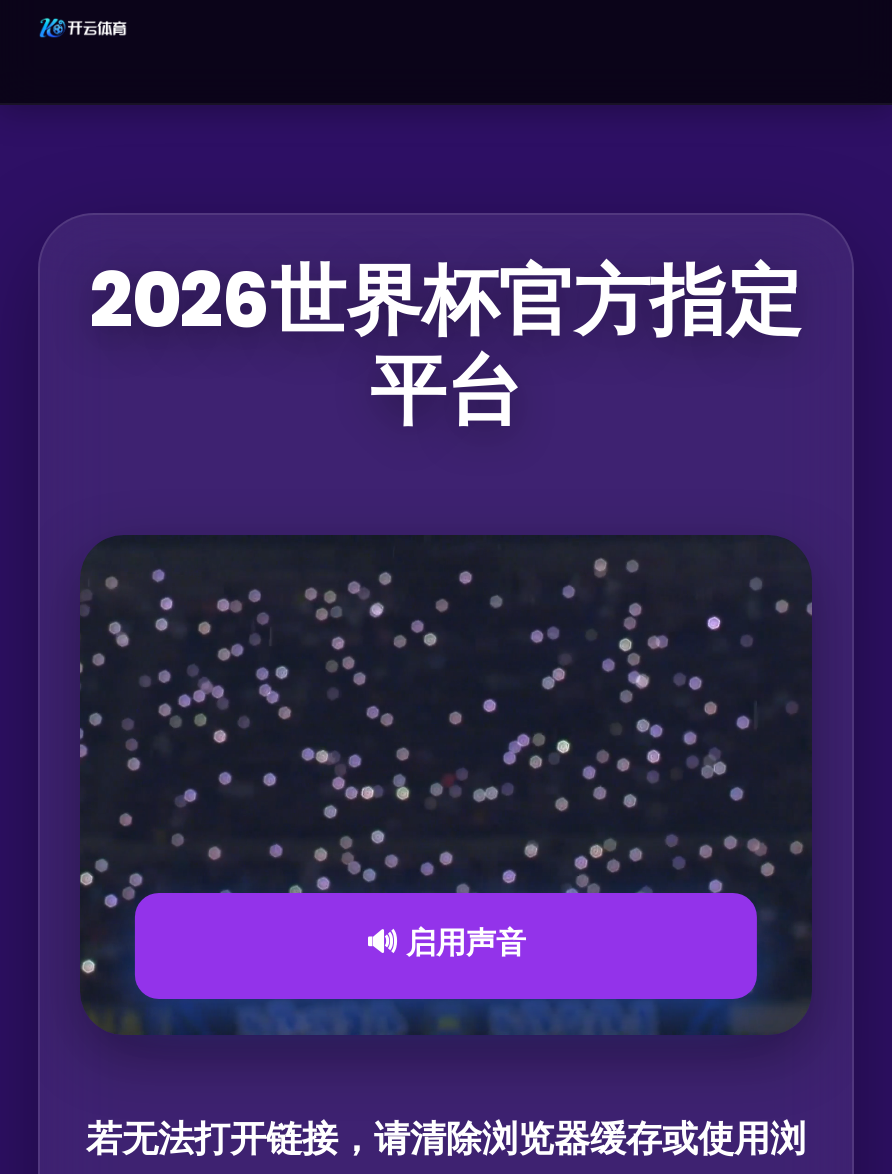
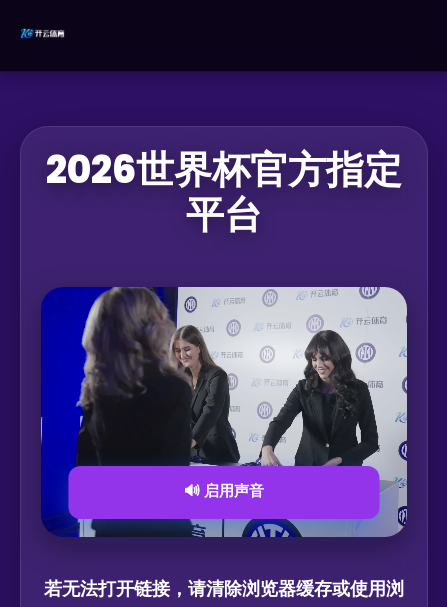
[78,535,812,1035] [image] -> [40,286,408,538] [image]

